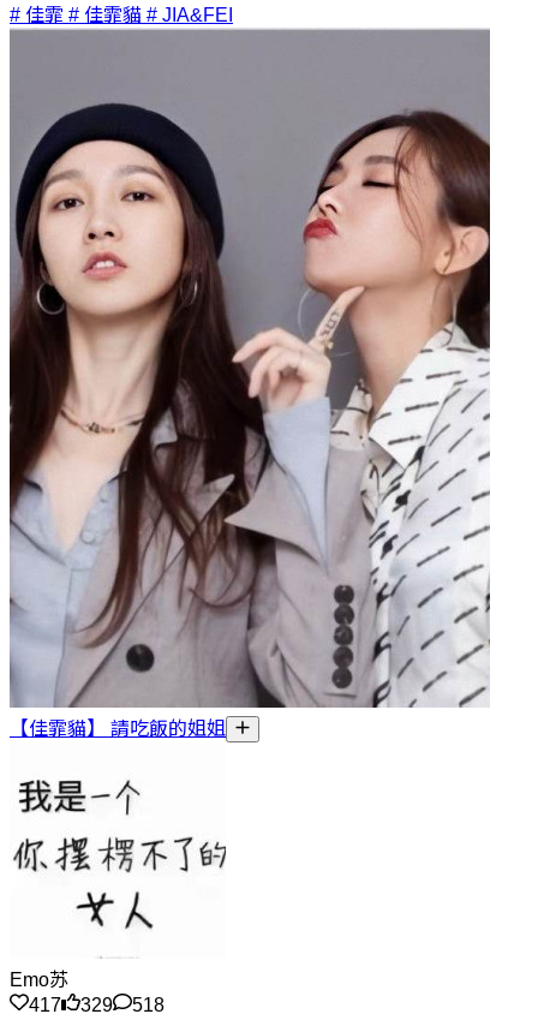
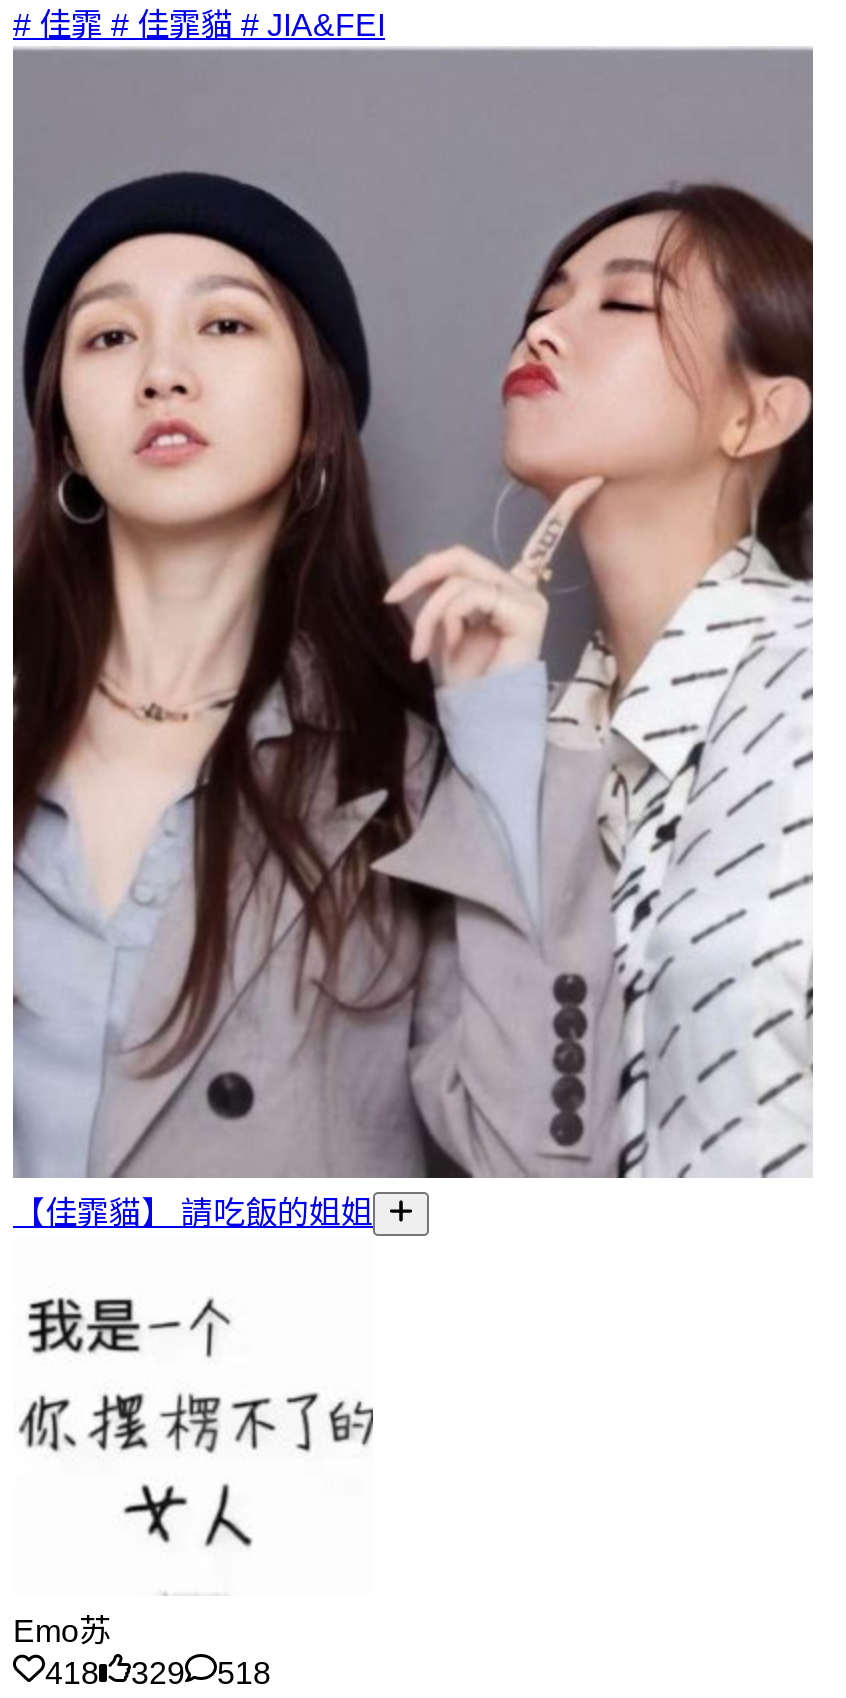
[29,995,165,1016] 417 329 518 -> [45,1657,271,1691] 418 329 518

